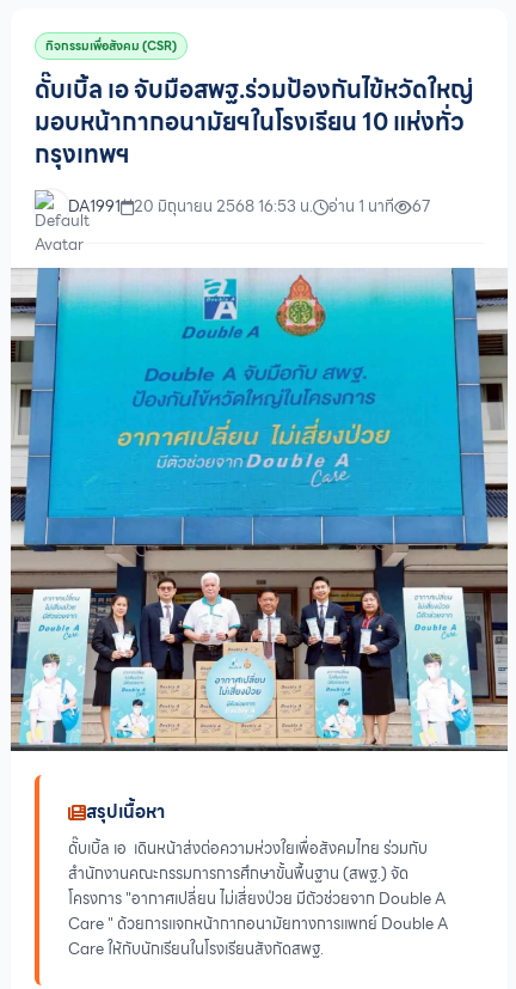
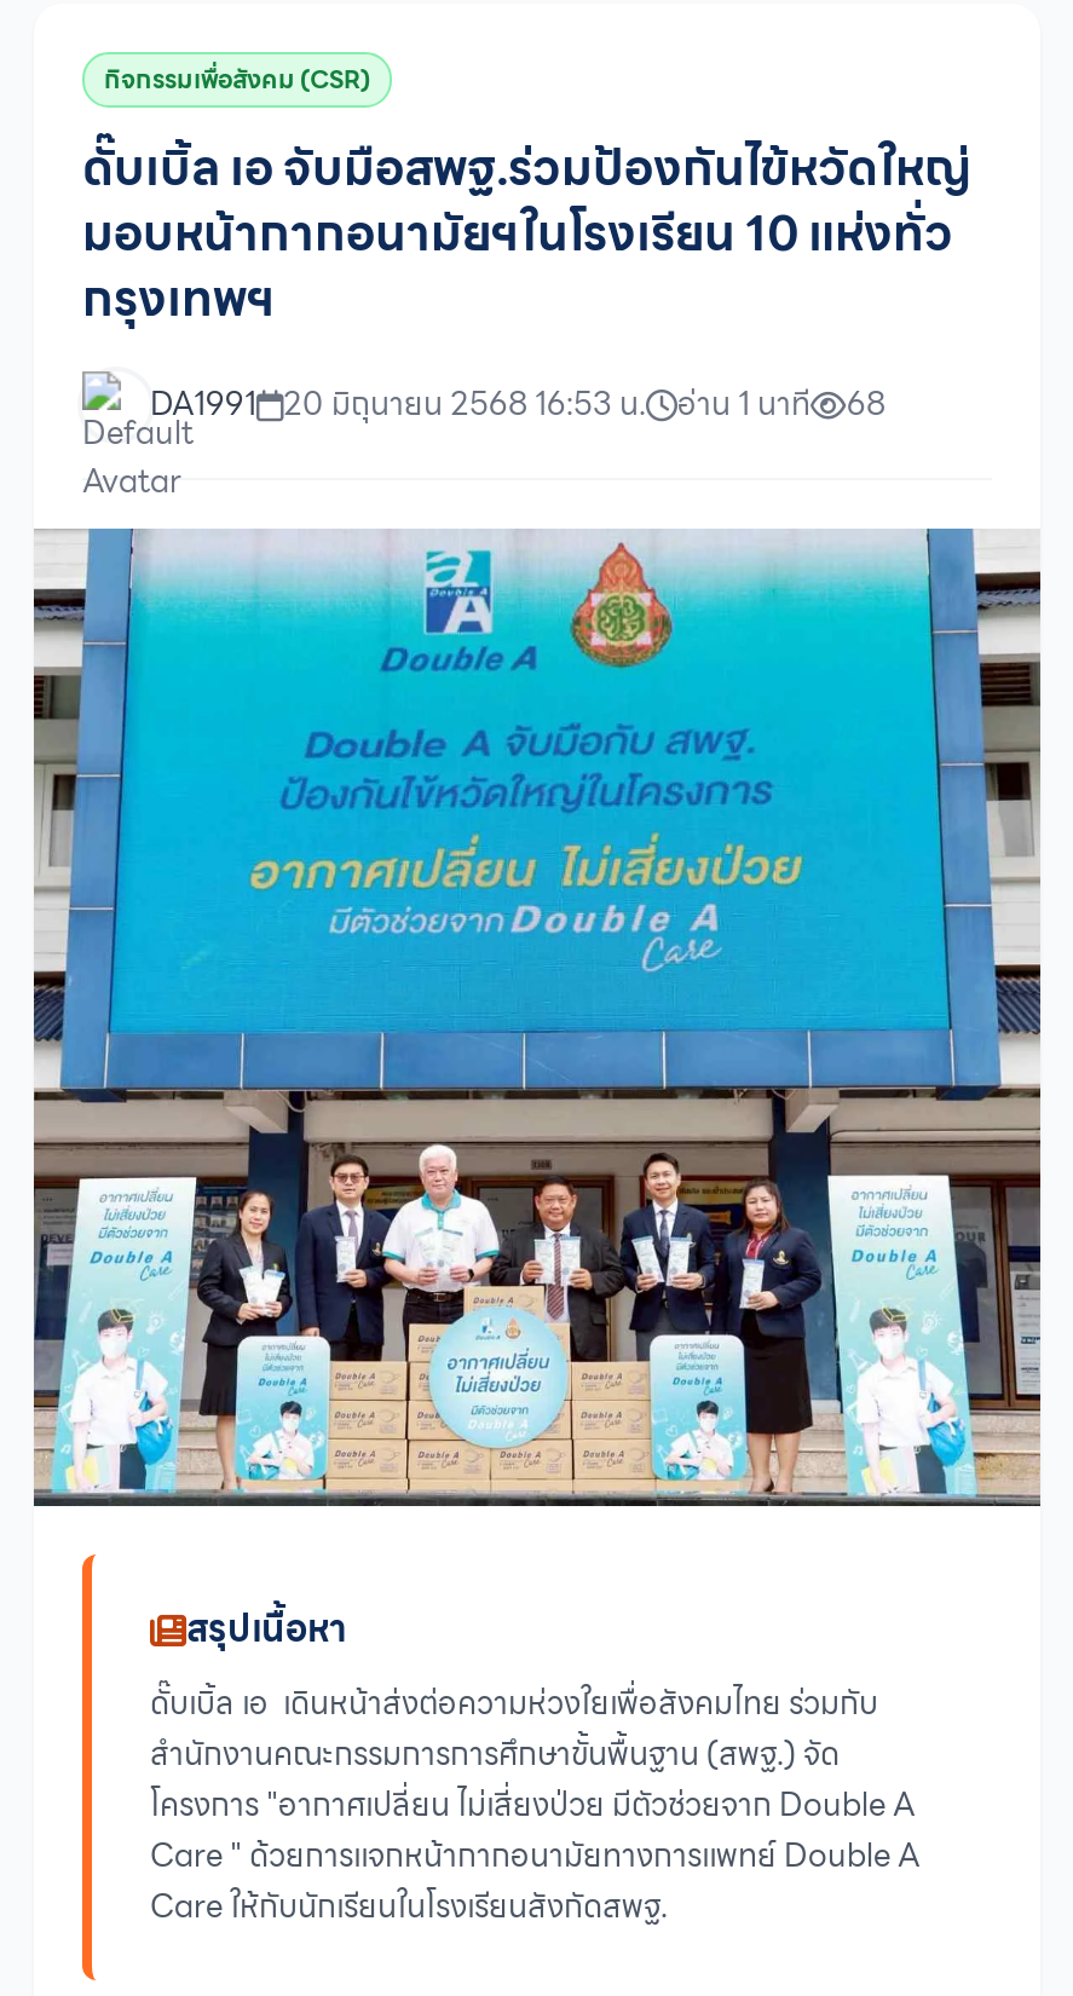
[412,194,431,219] 67 -> [847,380,885,430] 68

